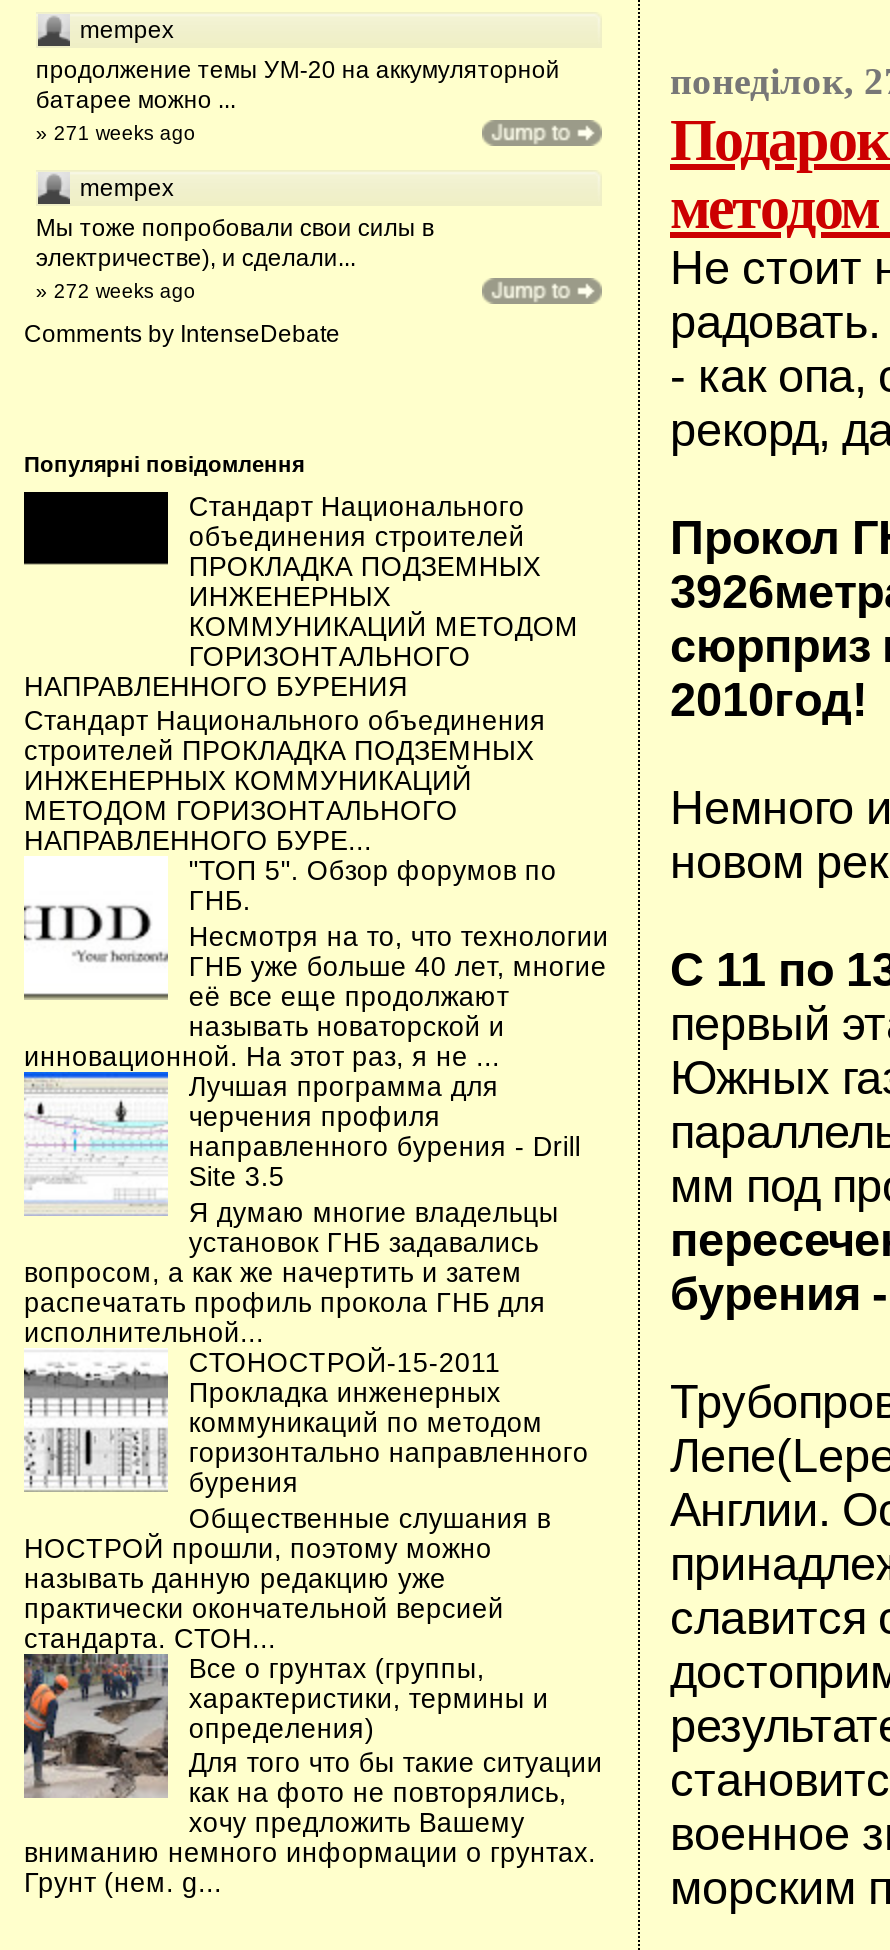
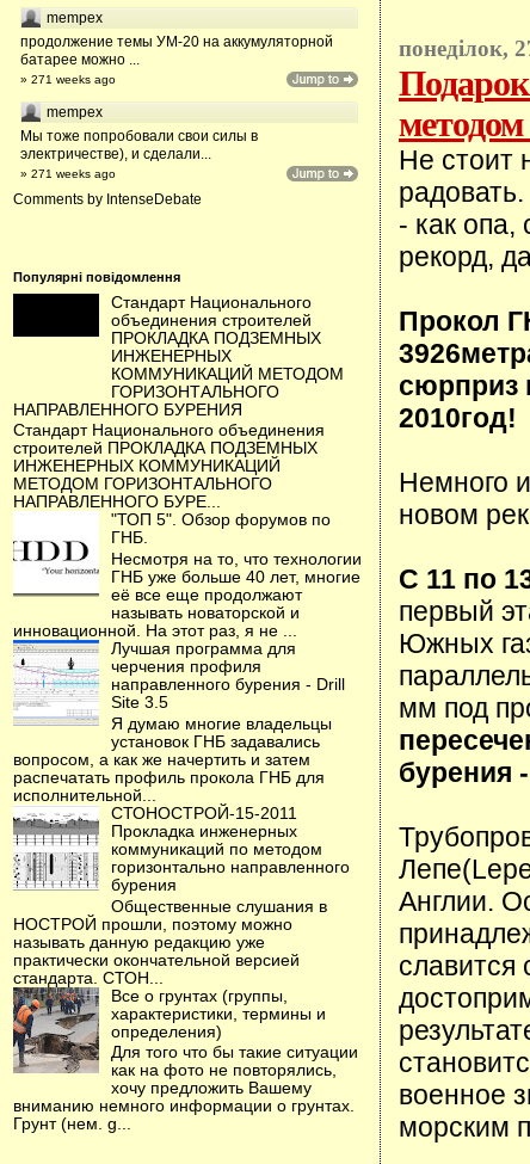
[36,281,196,303] » 272 weeks ago -> [20,168,116,181] » 271 weeks ago

